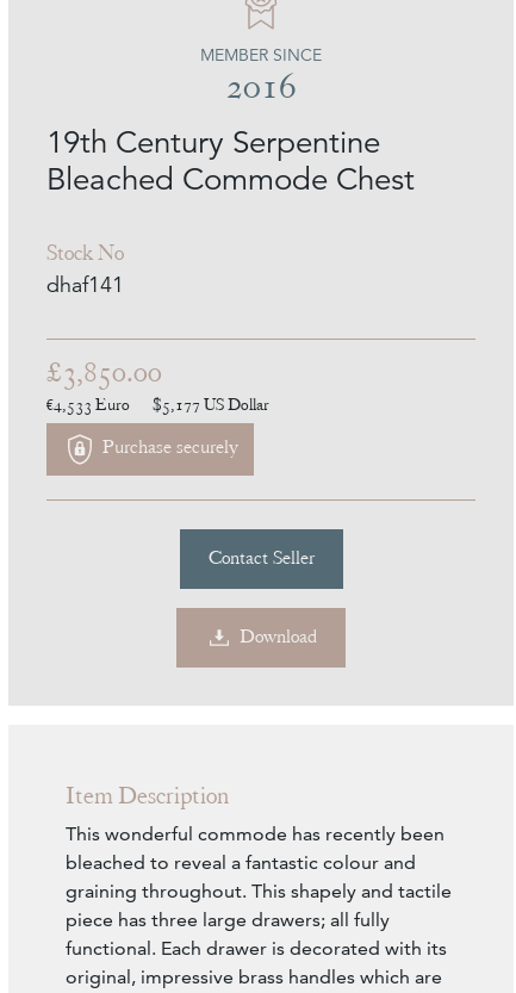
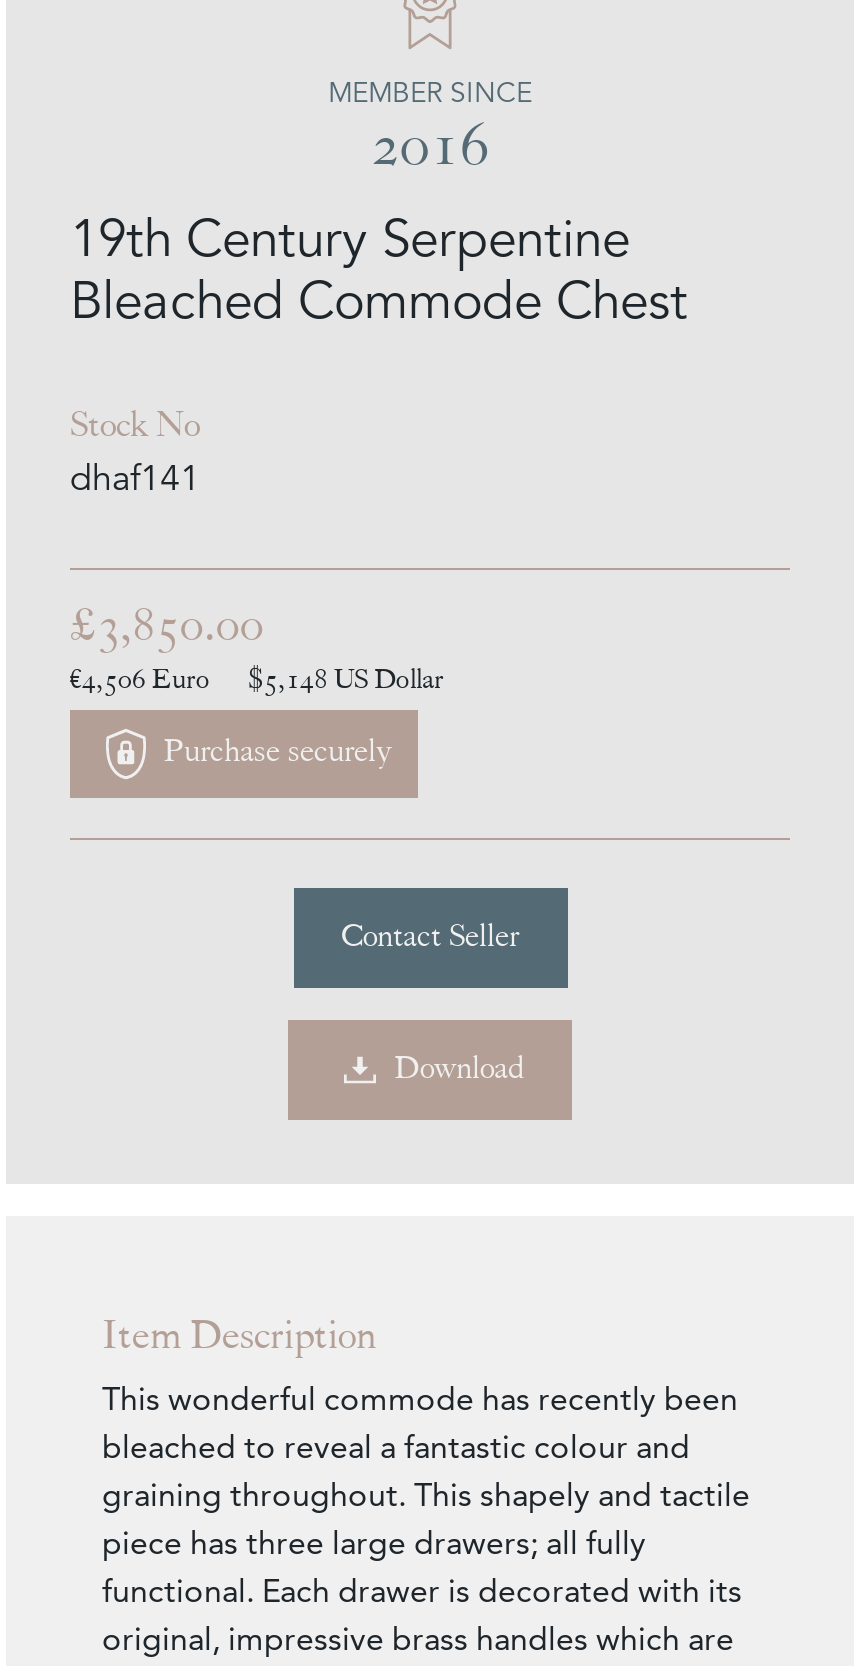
[46,393,130,414] €4,533 Euro -> [70,659,210,695] €4,506 Euro
[153,393,269,414] $5,177 US Dollar -> [248,659,444,695] $5,148 US Dollar

